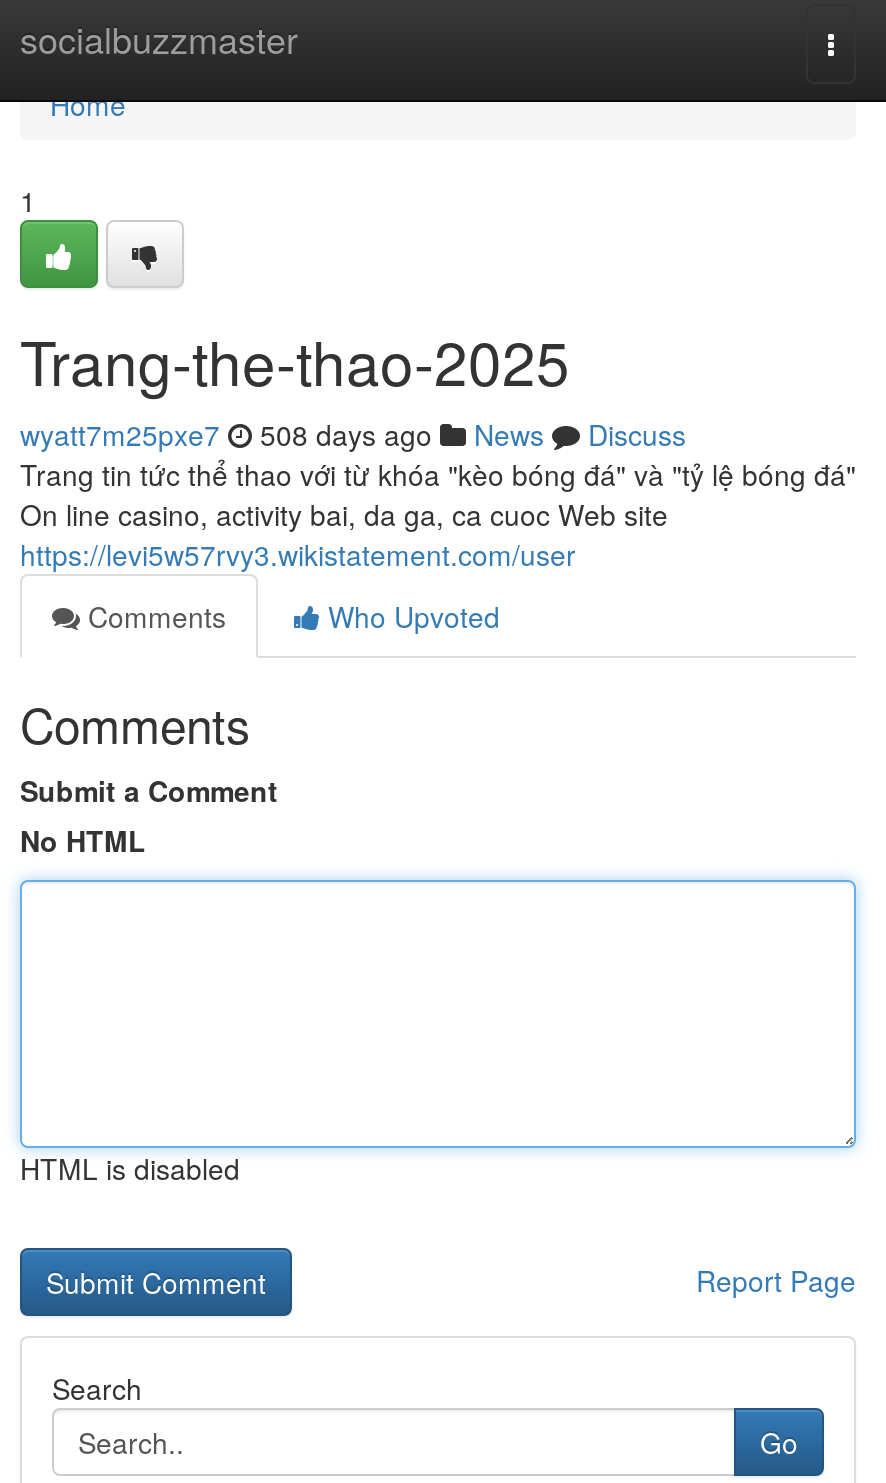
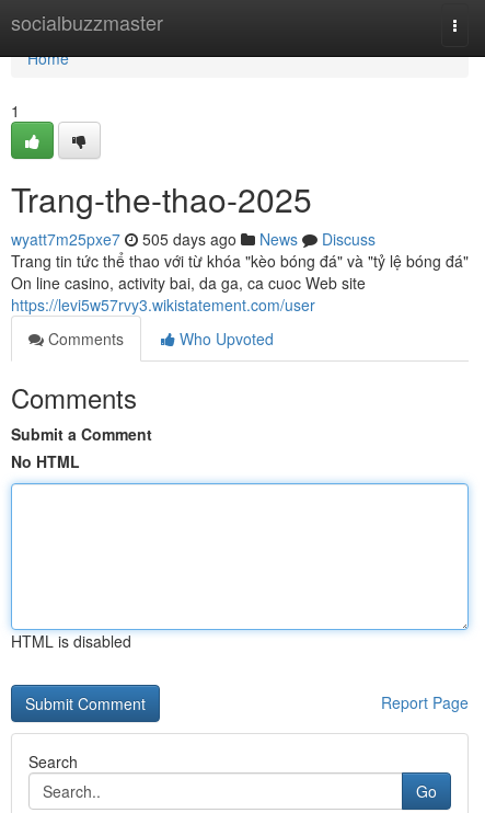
[20,414,686,454] wyatt7m25pxe7 508 days ago News Discuss -> [11,228,376,250] wyatt7m25pxe7 505 days ago News Discuss

